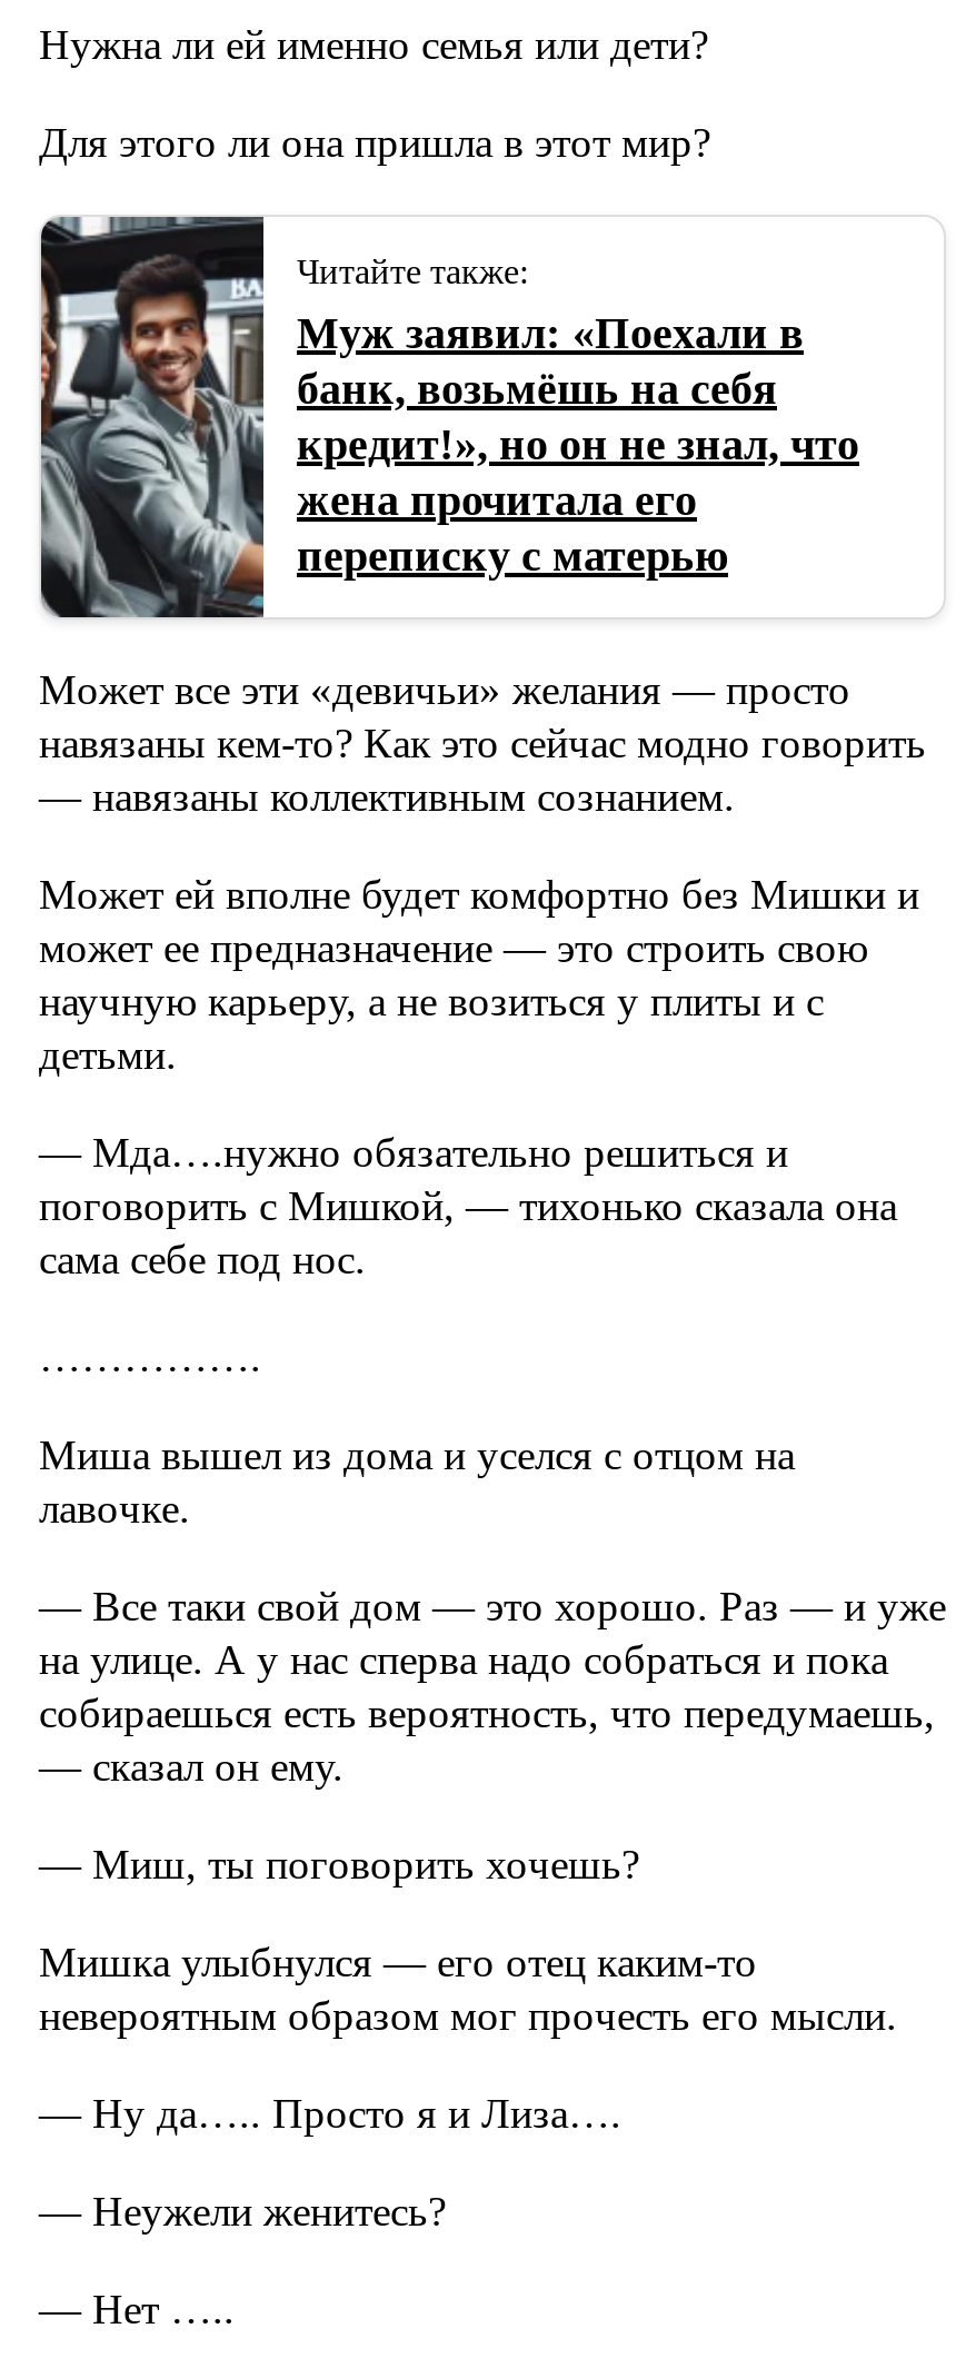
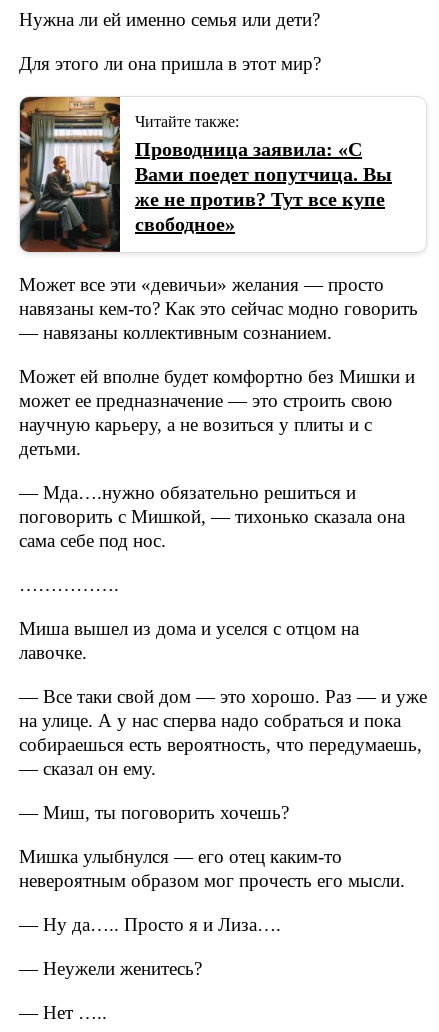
[39,215,859,620] [image] | Муж заявил: «Поехали в | банк, возьмёшь на себя | кредит!», но он не знал, что | жена прочитала его | переписку с матерью -> [19,96,392,253] [image] | Проводница заявила: «С | Вами поедет попутчица. Вы | же не против? Тут все купе | свободное»

